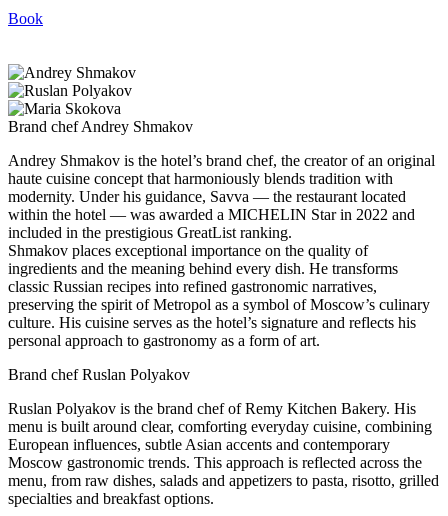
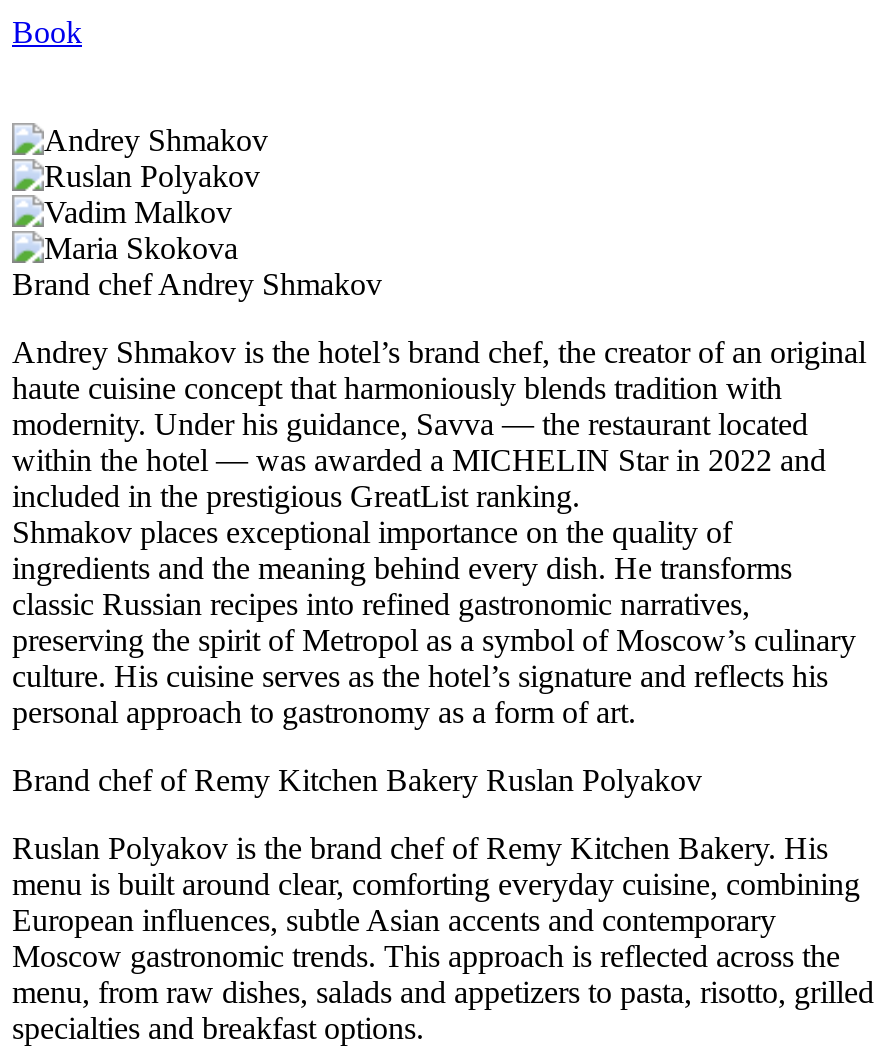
[8,366,190,383] Brand chef Ruslan Polyakov -> [12,763,702,797] Brand chef of Remy Kitchen Bakery Ruslan Polyakov

